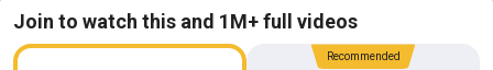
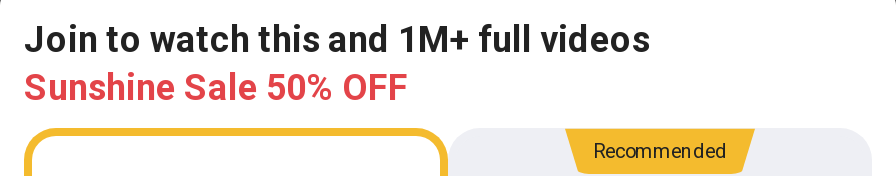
none -> [24,67,408,109] Sunshine Sale 50% OFF

